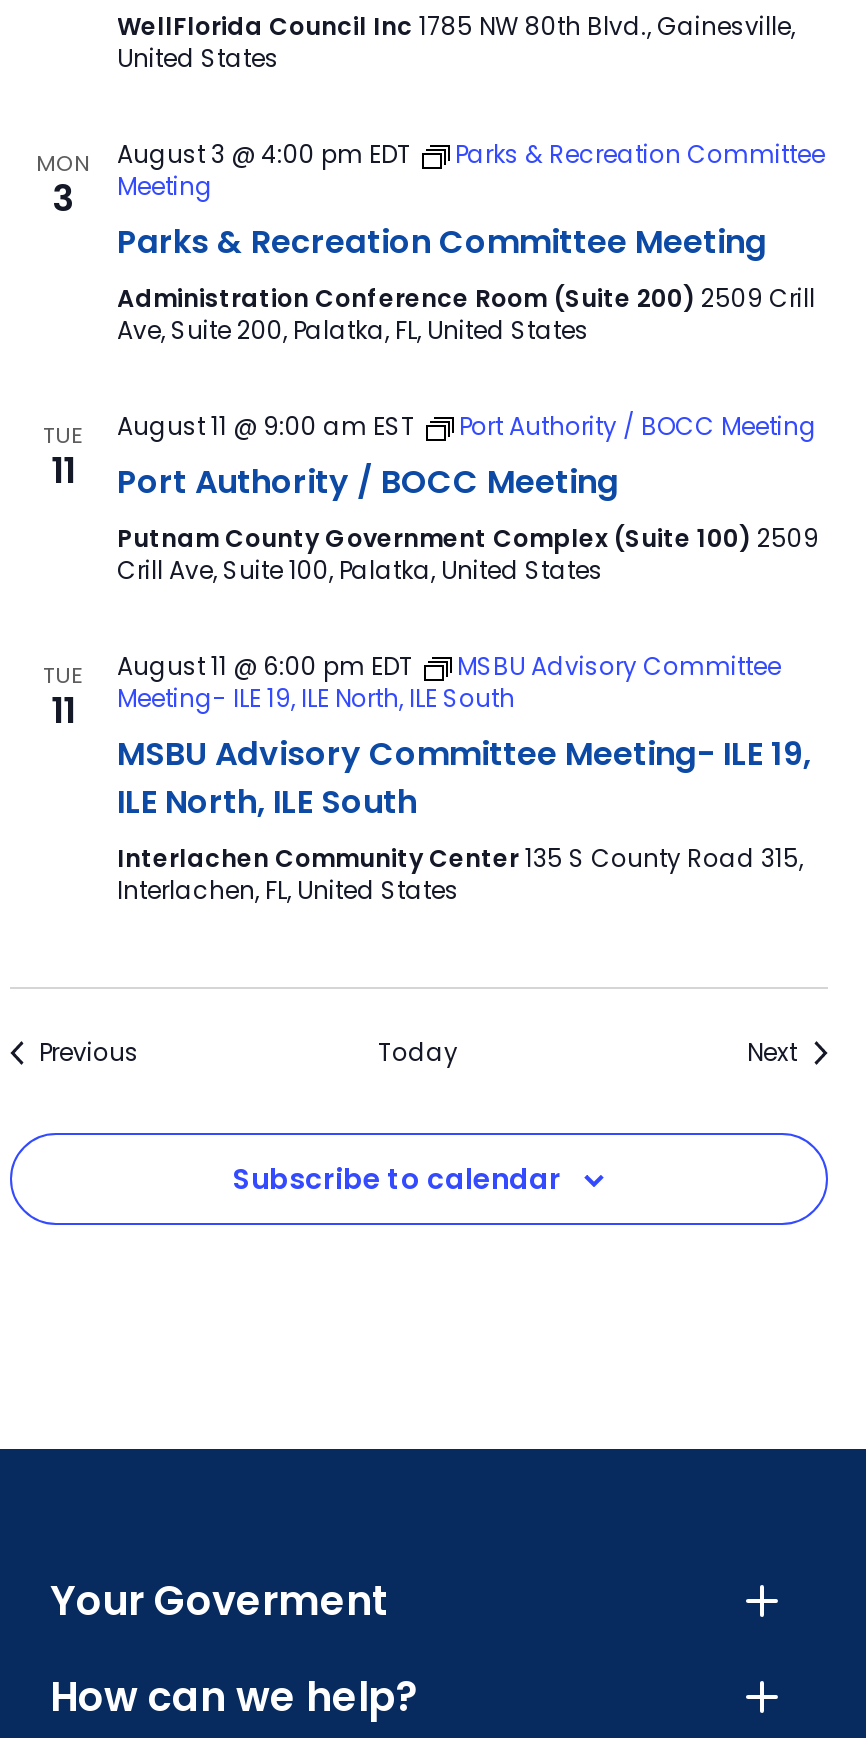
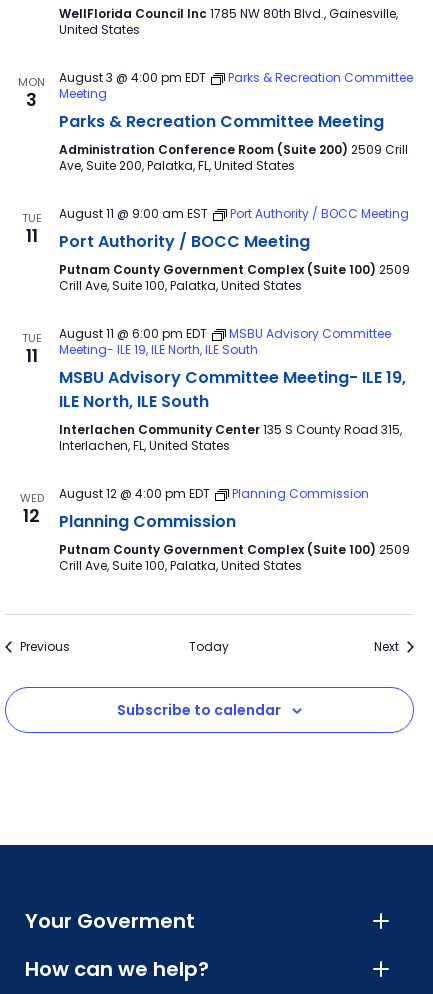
none -> [19,490,43,528] WED | 12
none -> [58,485,409,574] August 12 @ 4:00 pm EDT | Planning Commission | Planning Commission | Putnam County Government Complex (Suite 100) 2509 | Crill Ave, Suite 100, Palatka, United States

